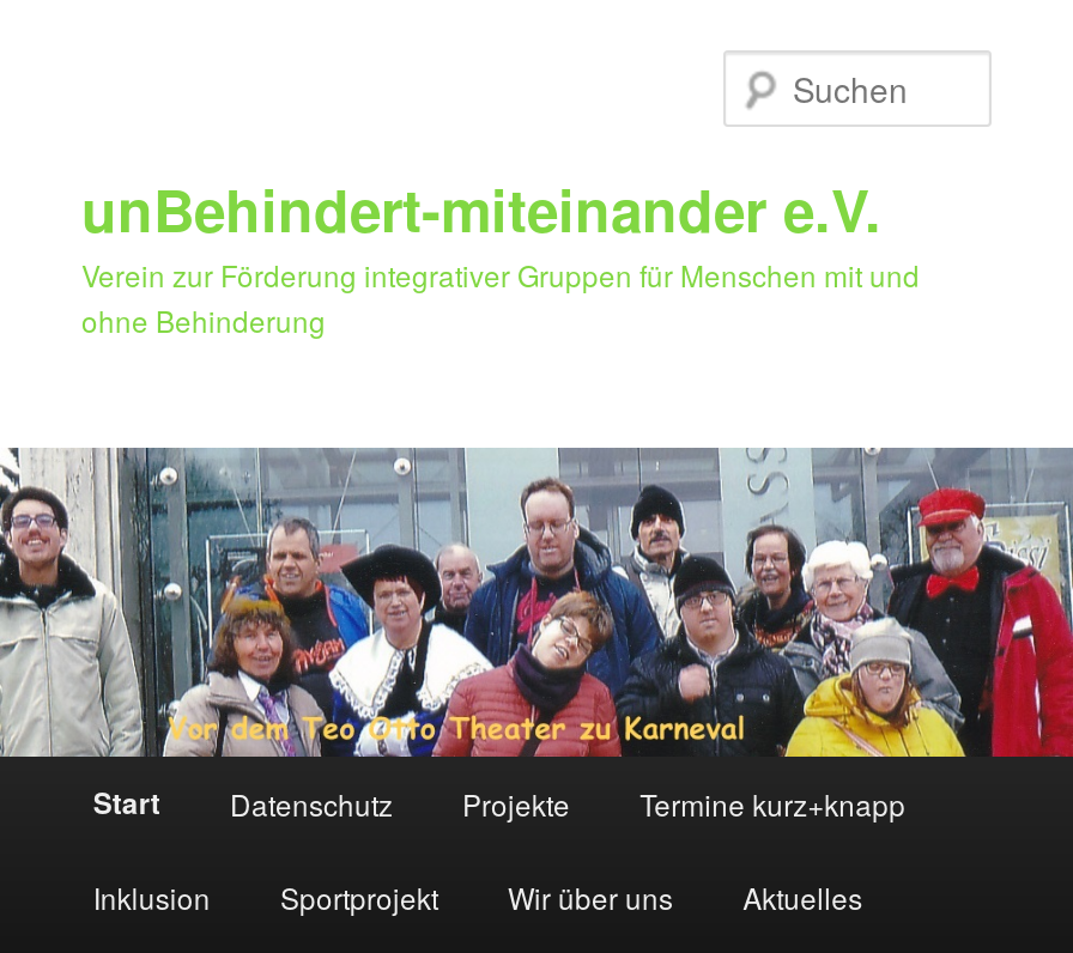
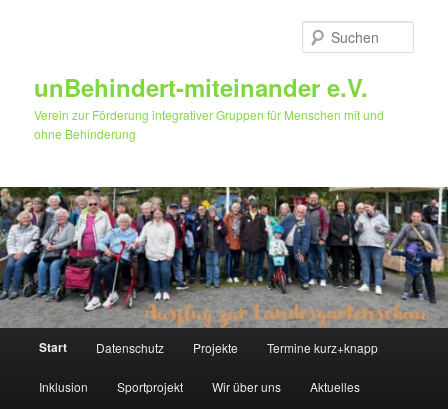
[7,445,1066,759] [image] -> [3,186,445,329] [image]

